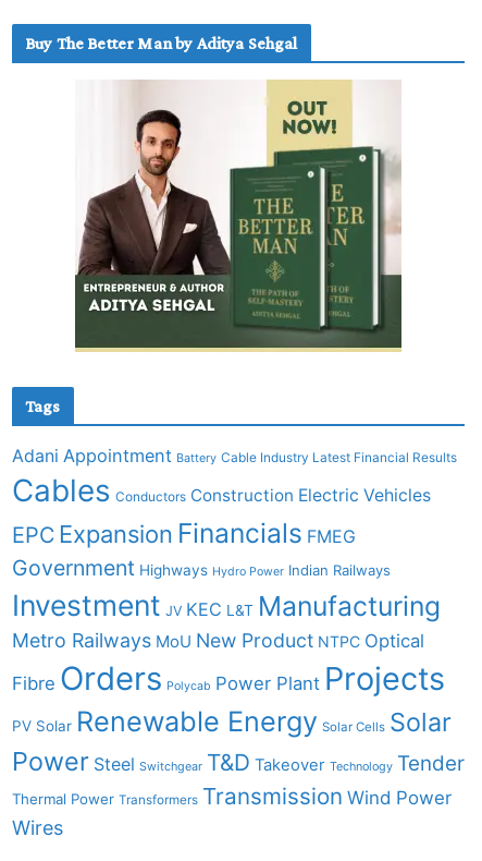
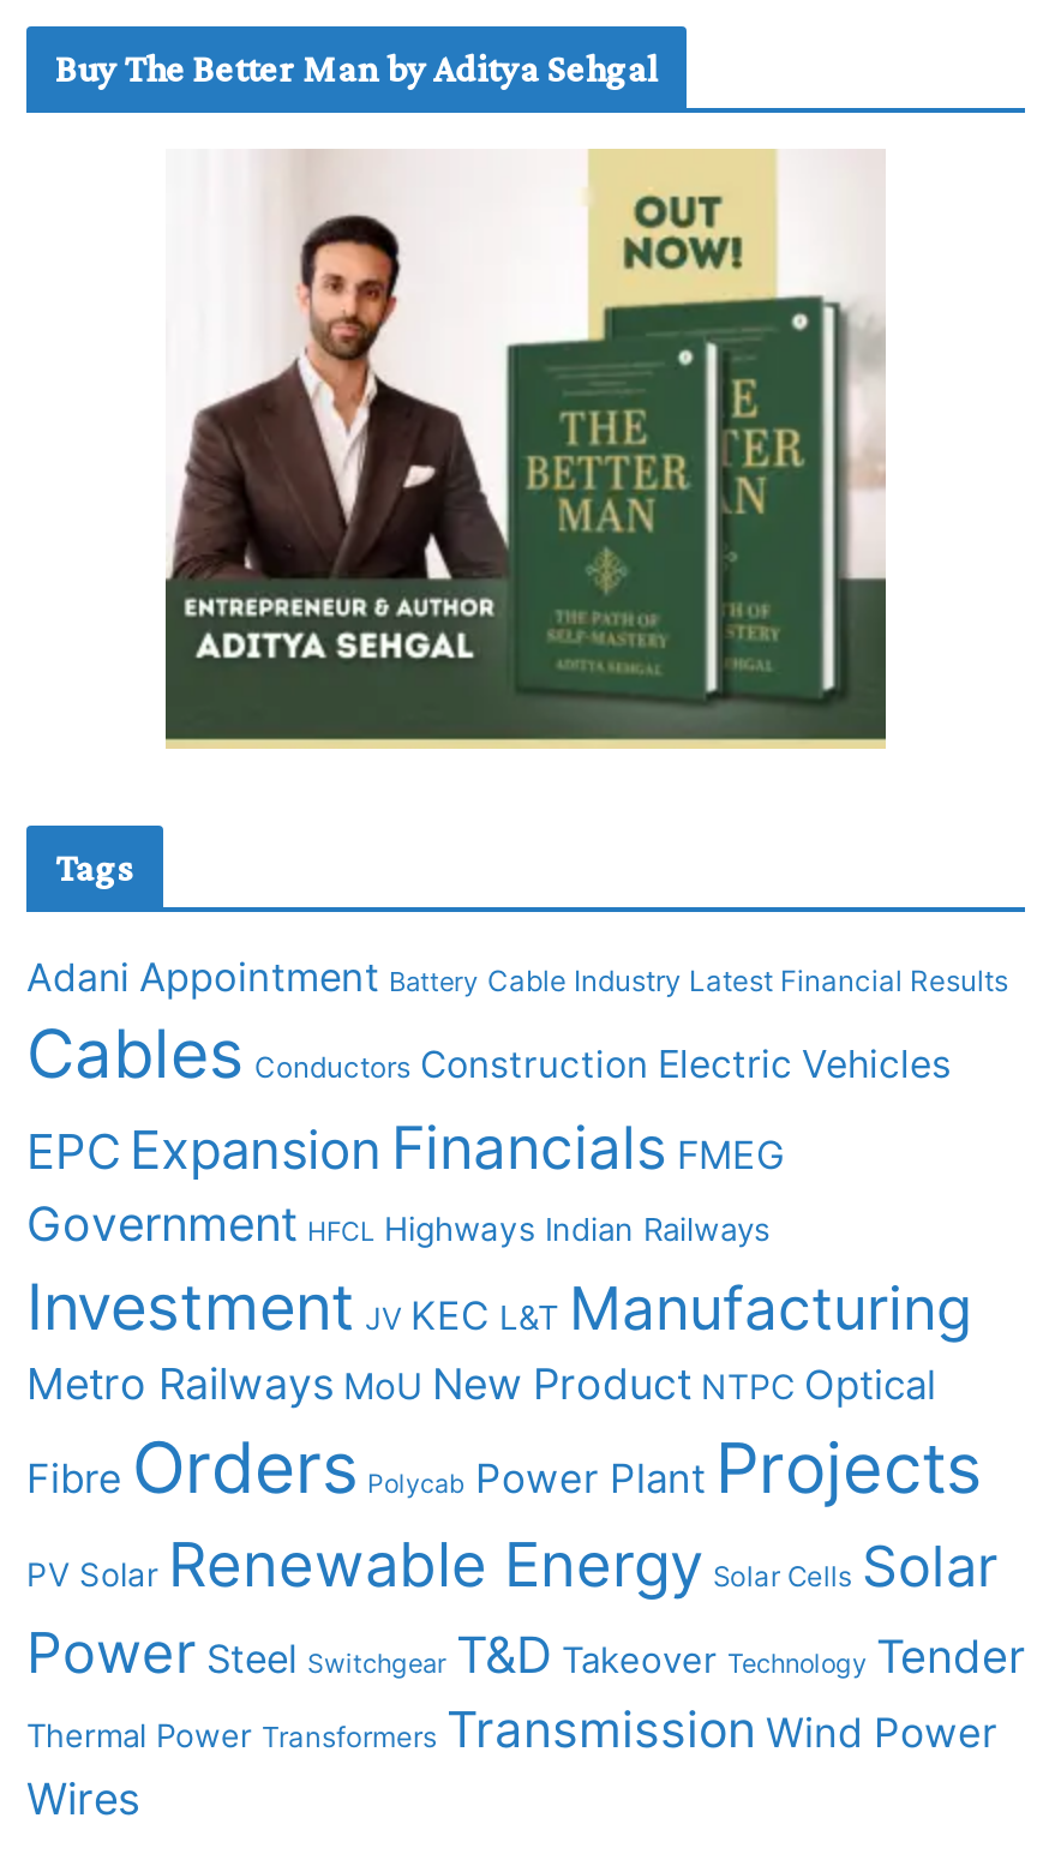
[12,555,391,581] Government Highways Hydro Power Indian Railways -> [26,1194,771,1252] Government HFCL Highways Indian Railways

